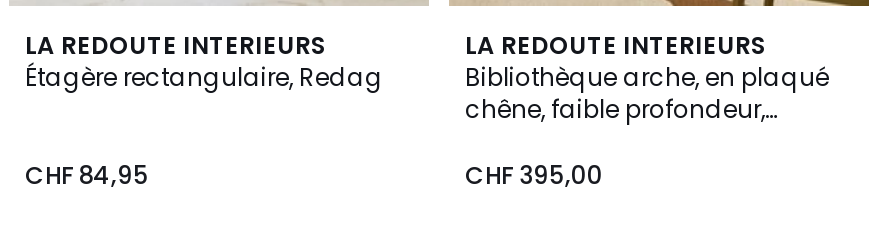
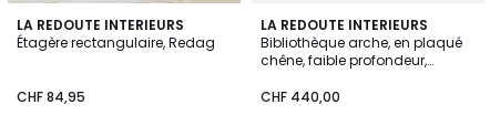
[465,158,603,192] CHF 395,00 -> [261,87,340,106] CHF 440,00

